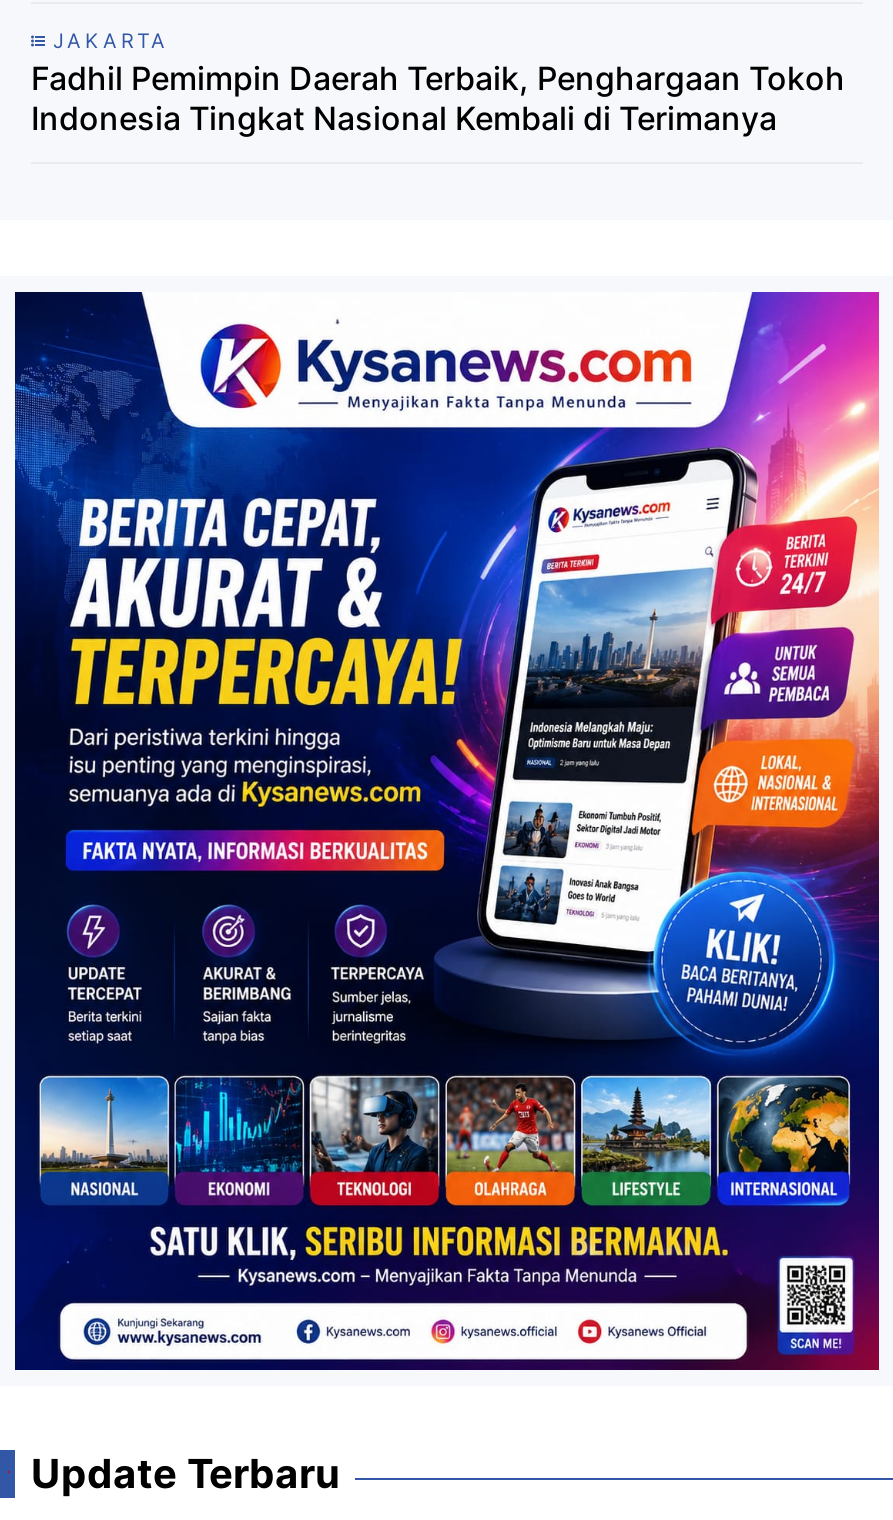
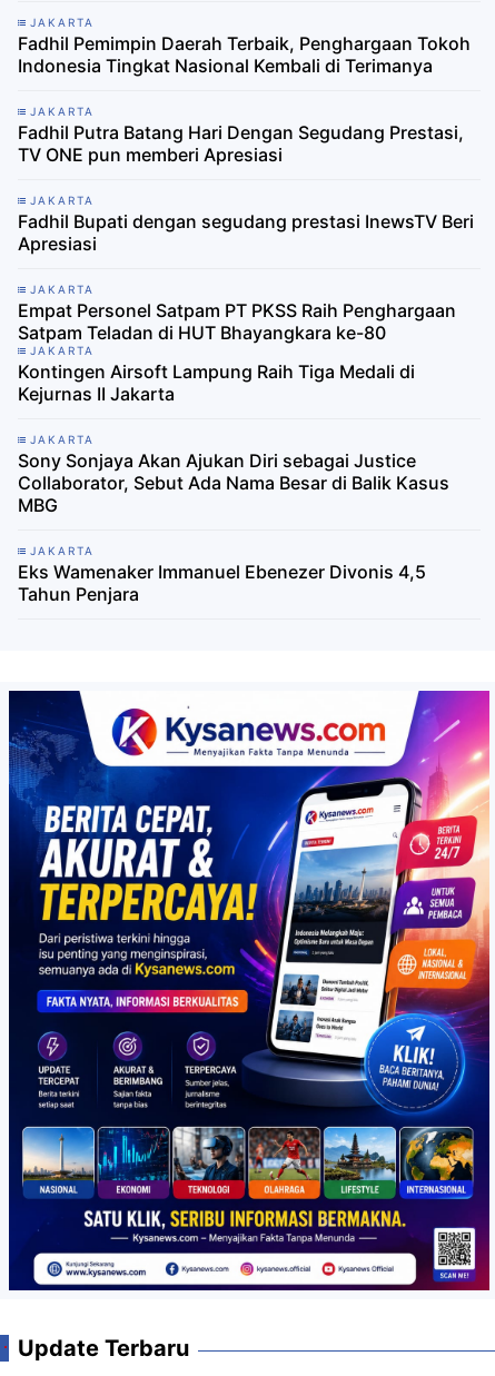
none -> [18,104,474,605] JAKARTA | Fadhil Putra Batang Hari Dengan Segudang Prestasi, | TV ONE pun memberi Apresiasi | JAKARTA | Fadhil Bupati dengan segudang prestasi InewsTV Beri | Apresiasi | JAKARTA | Empat Personel Satpam PT PKSS Raih Penghargaan | Satpam Teladan di HUT Bhayangkara ke-80 | JAKARTA | Kontingen Airsoft Lampung Raih Tiga Medali di | Kejurnas II Jakarta | JAKARTA | Sony Sonjaya Akan Ajukan Diri sebagai Justice | Collaborator, Sebut Ada Nama Besar di Balik Kasus | MBG | JAKARTA | Eks Wamenaker Immanuel Ebenezer Divonis 4,5 | Tahun Penjara

